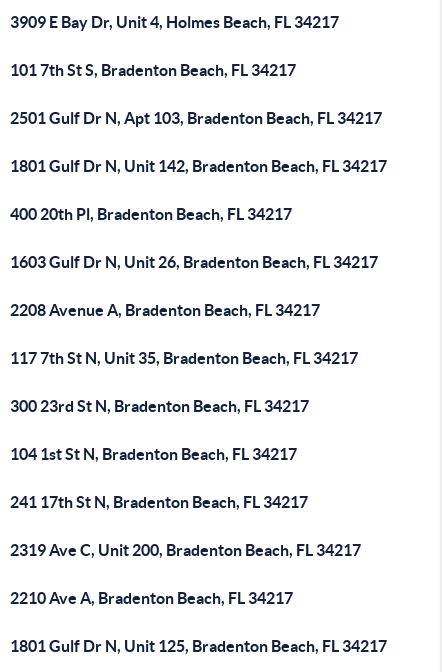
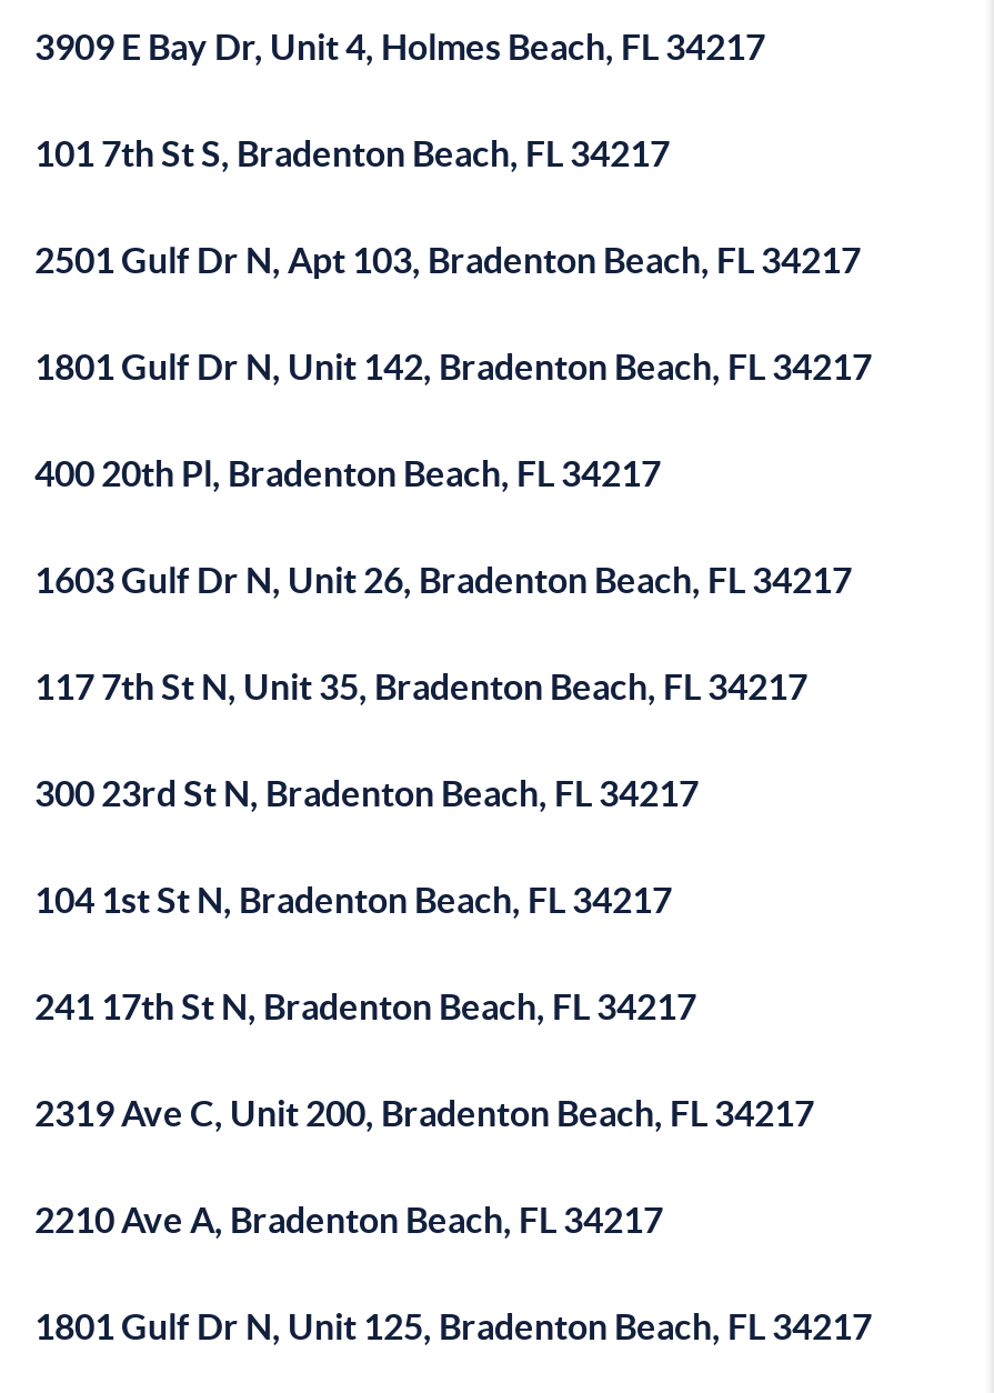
[10,301,320,319] 2208 Avenue A, Bradenton Beach, FL 34217 -> none

